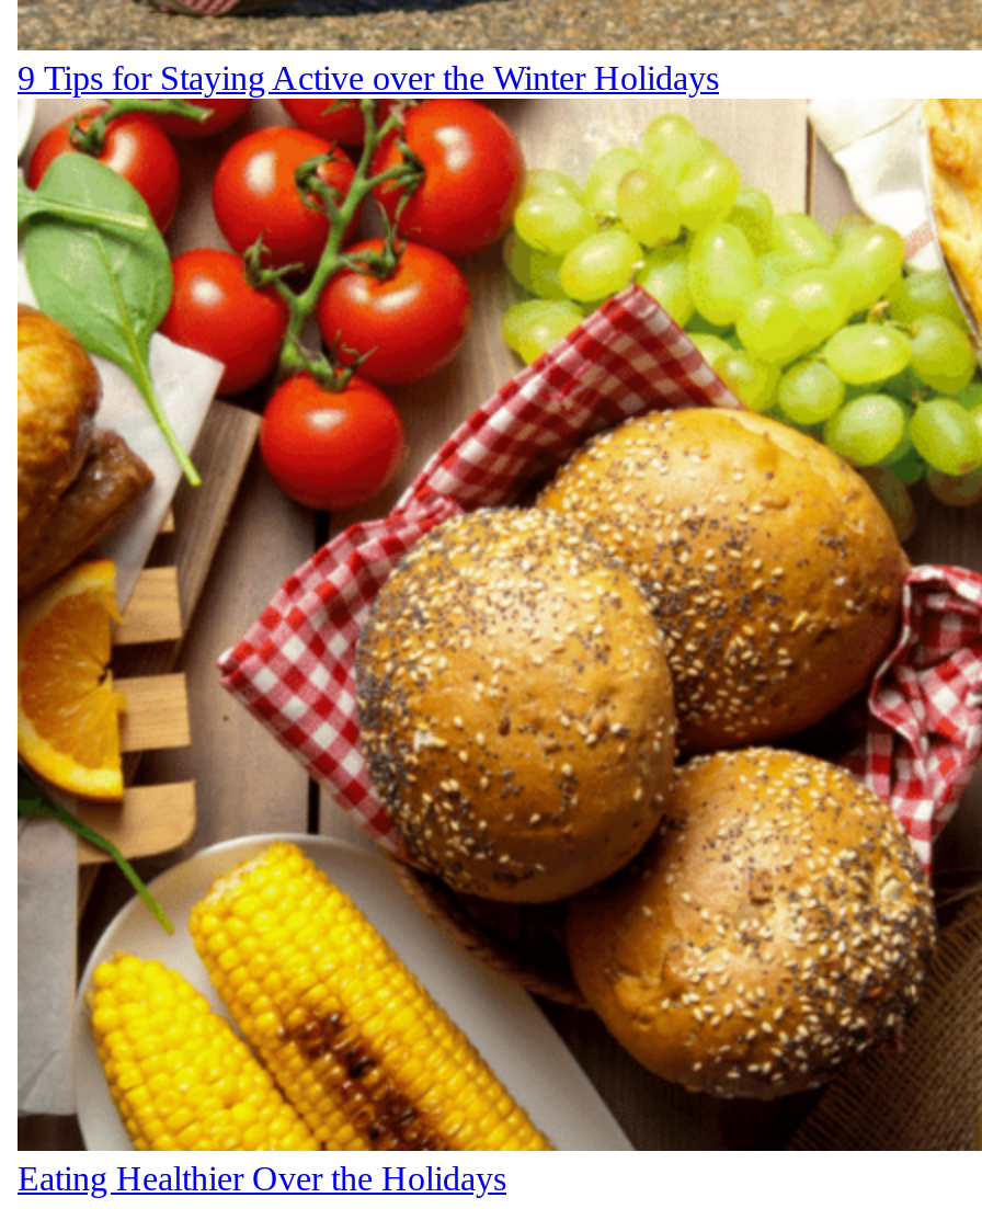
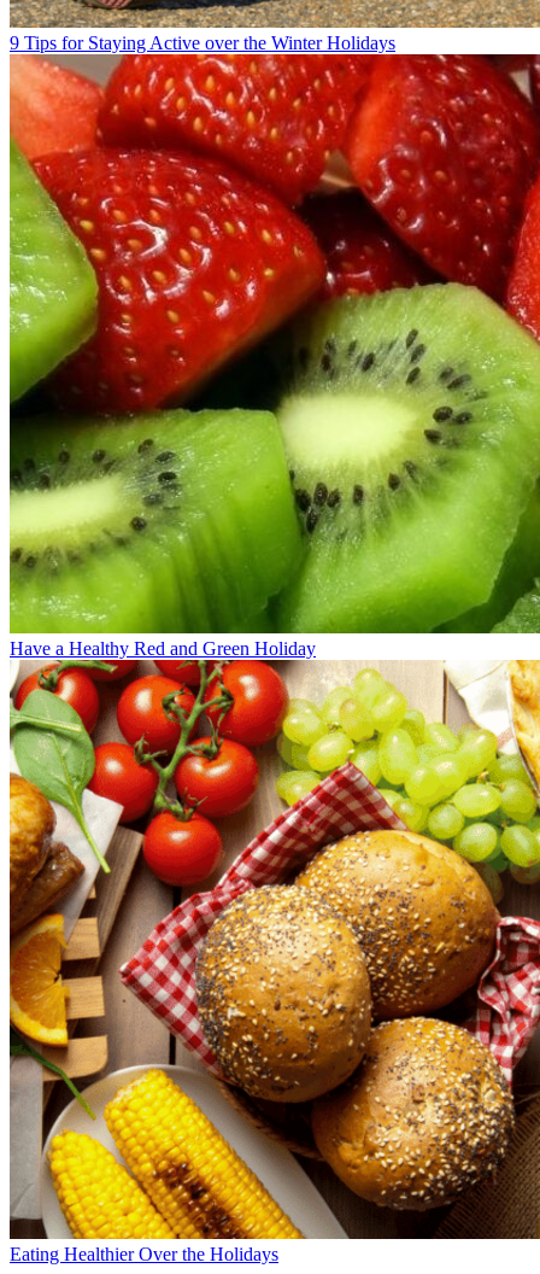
none -> [8,53,536,658] [image] | Have a Healthy Red and Green Holiday

